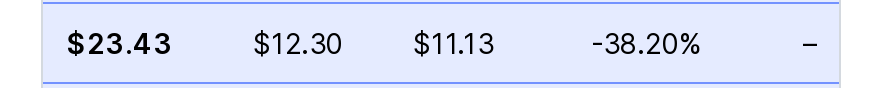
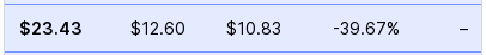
[253,26,343,60] $12.30 -> [130,18,186,38] $12.60
[413,26,493,60] $11.13 -> [226,18,281,38] $10.83
[591,26,701,60] -38.20% -> [333,18,400,38] -39.67%

